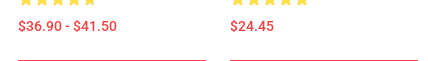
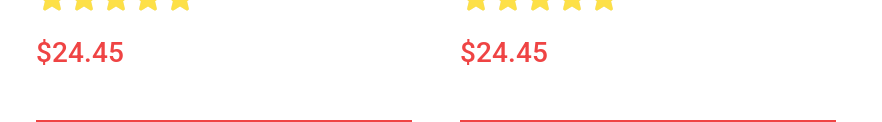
[18,18,117,34] $36.90 - $41.50 -> [36,36,124,68] $24.45

